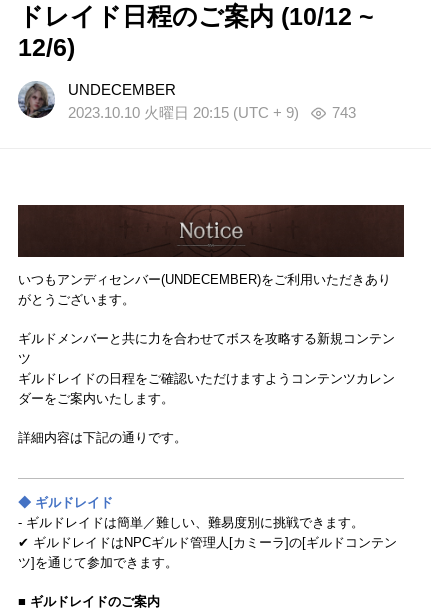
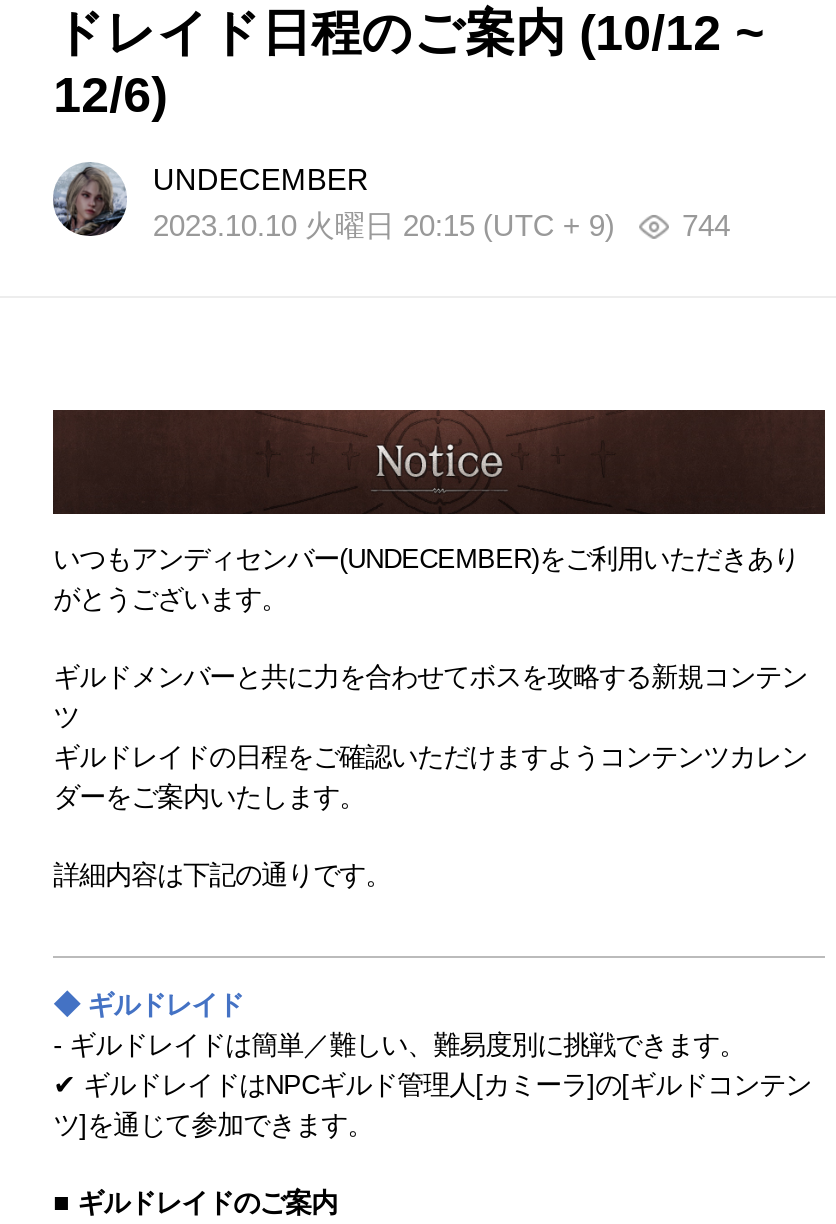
[68,104,356,121] 2023.10.10 火曜日 20:15 (UTC + 9) 743 -> [153,208,730,242] 2023.10.10 火曜日 20:15 (UTC + 9) 744

